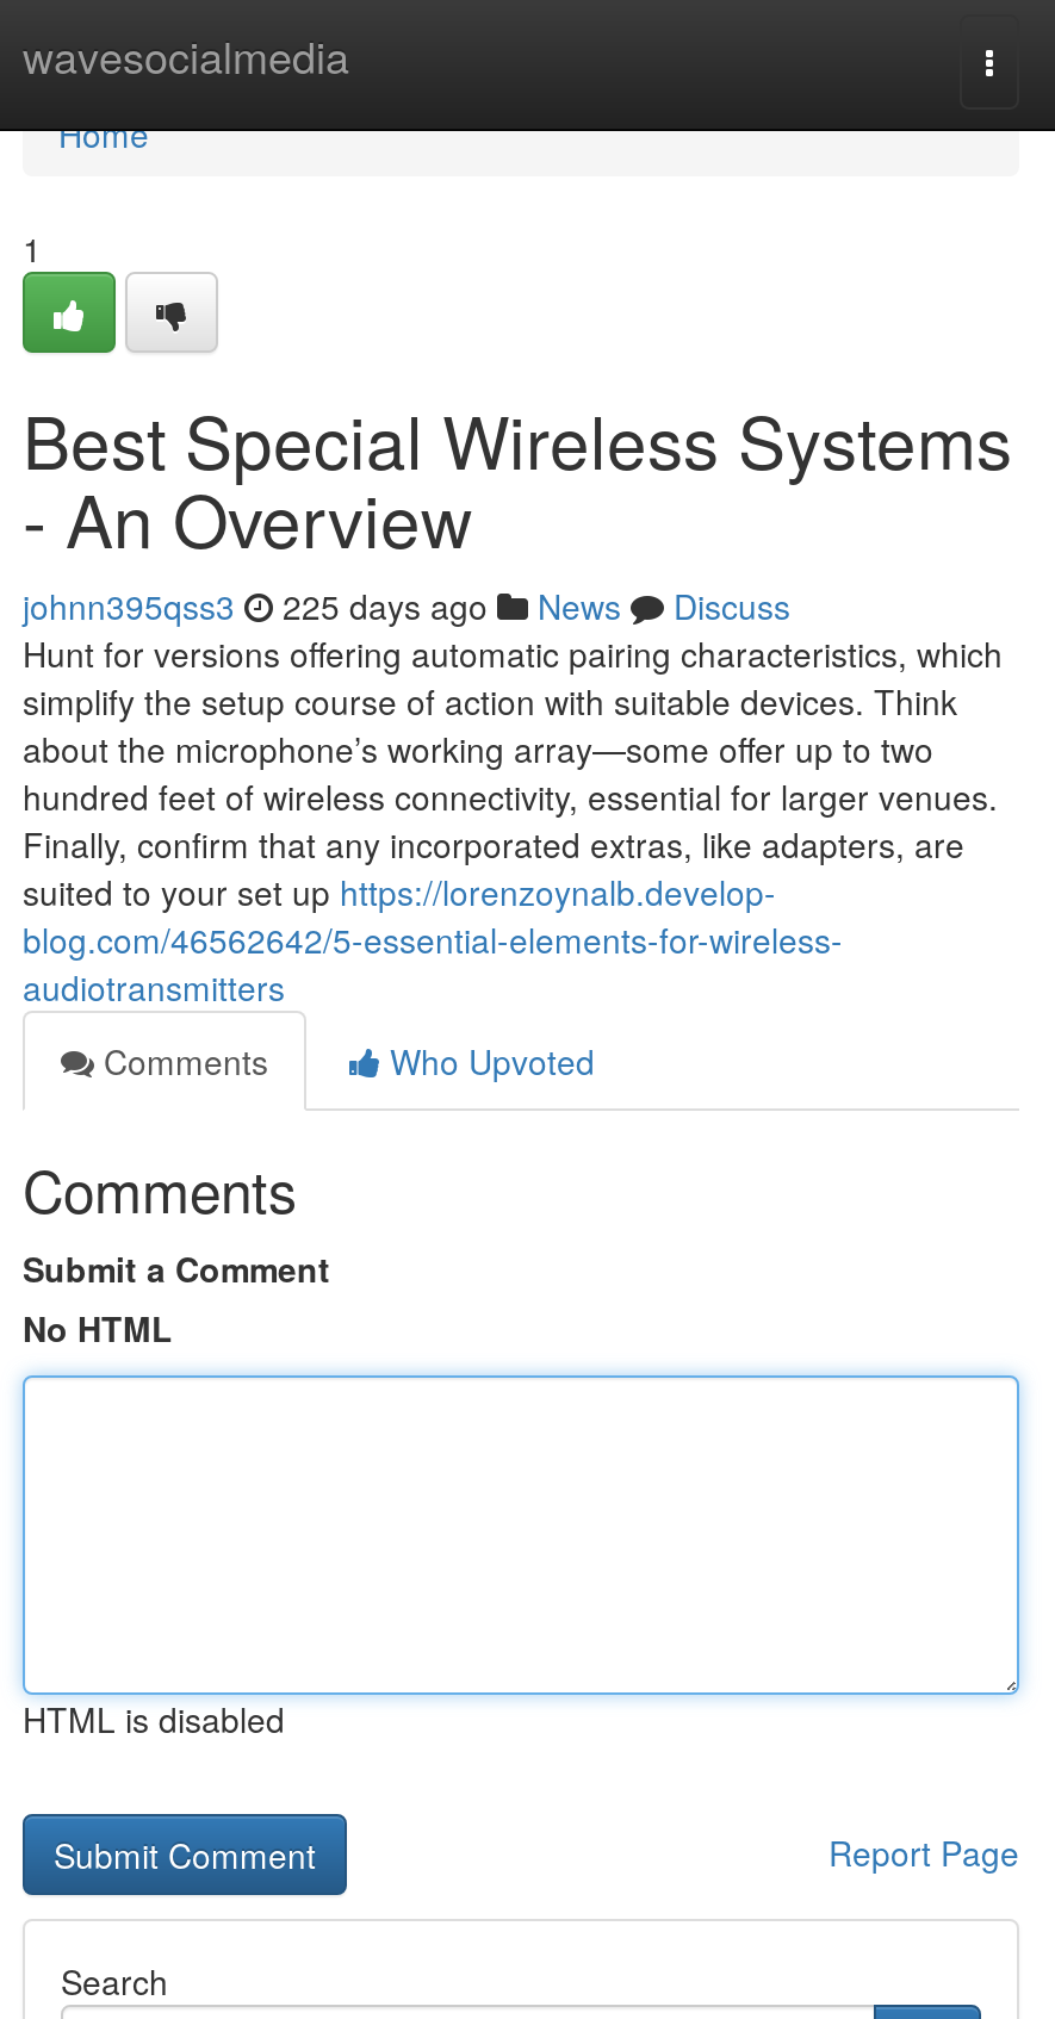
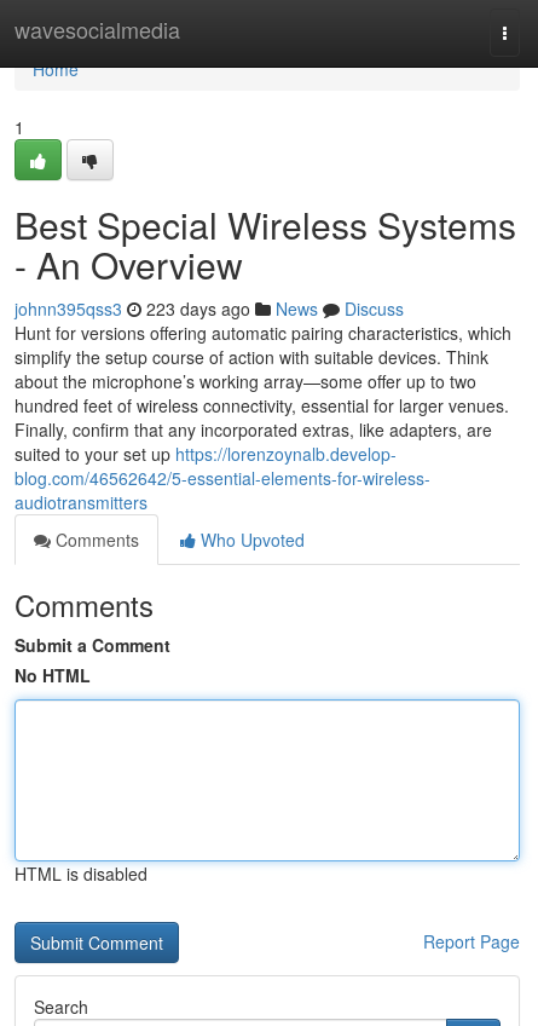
[23,582,790,629] johnn395qss3 225 days ago News Discuss -> [15,296,404,321] johnn395qss3 223 days ago News Discuss

